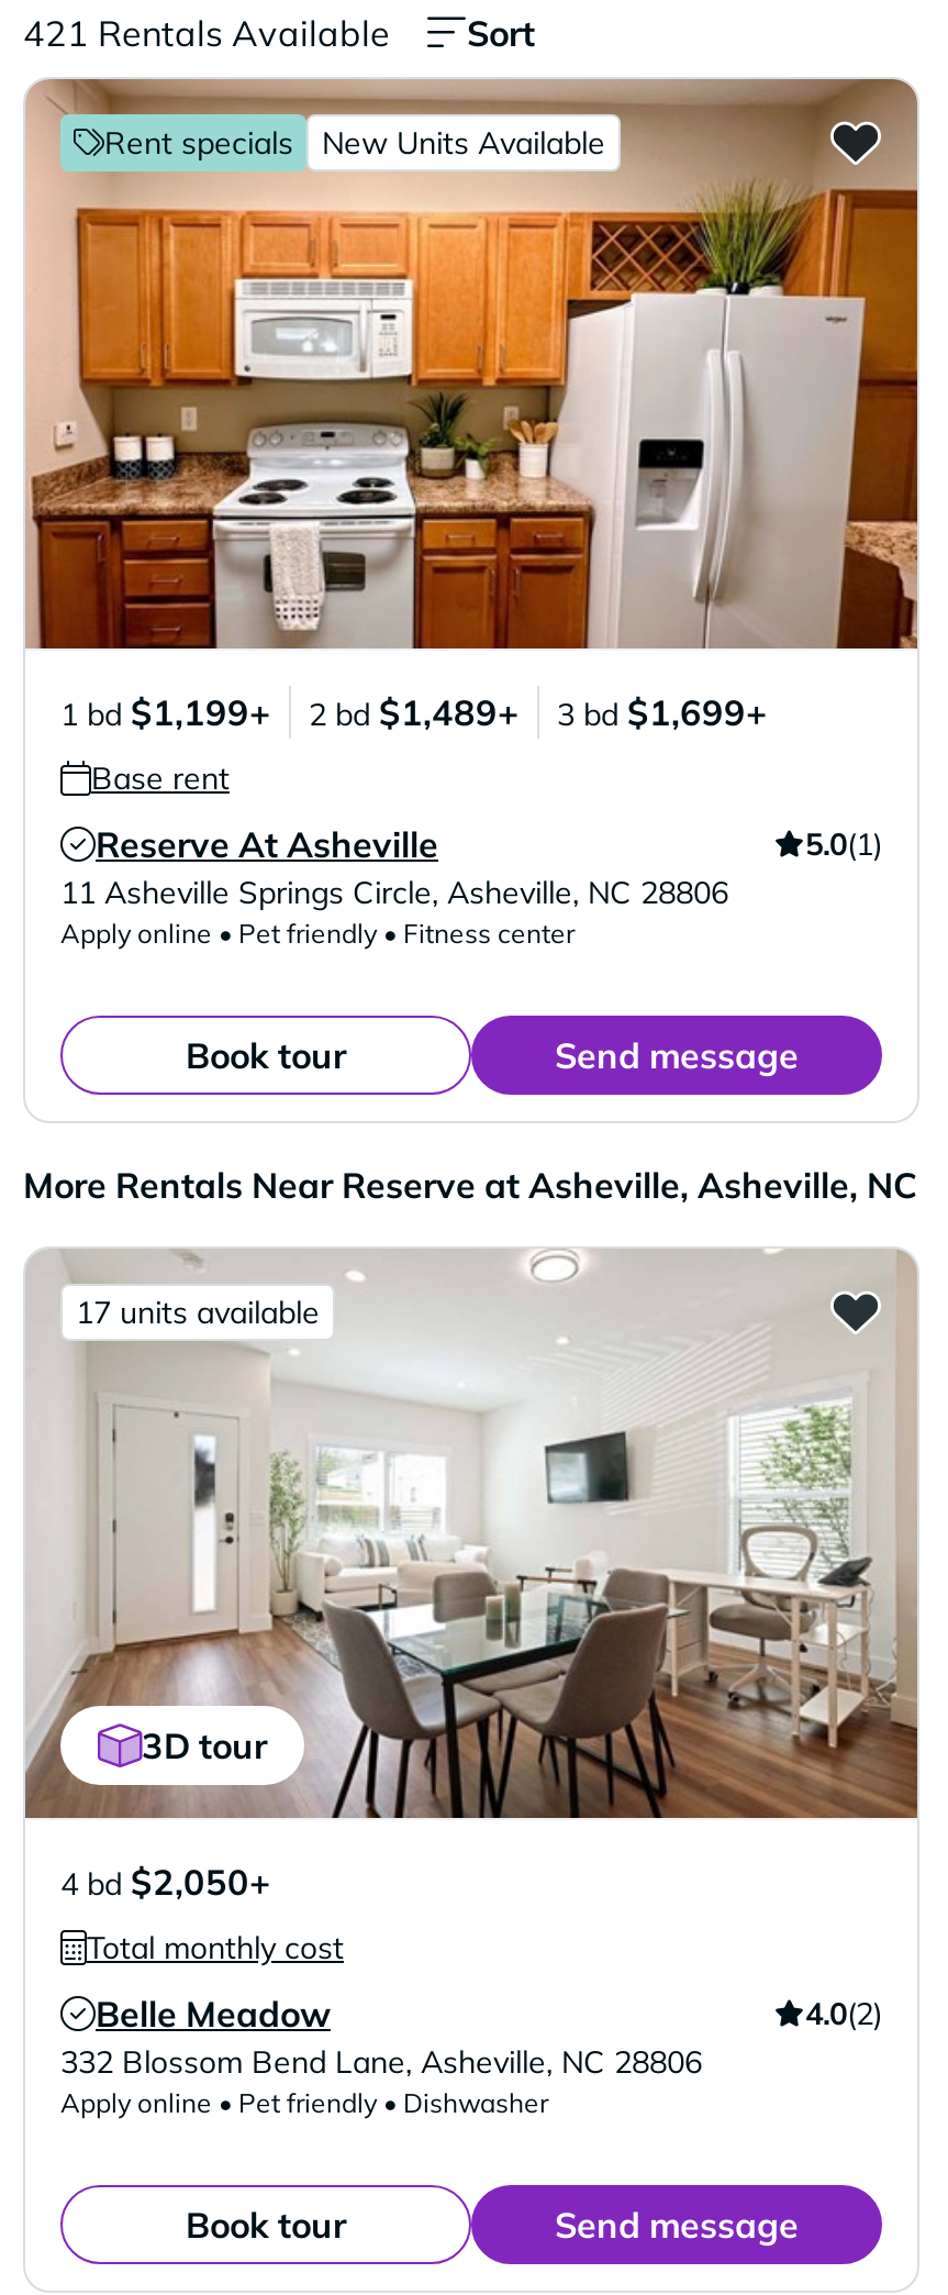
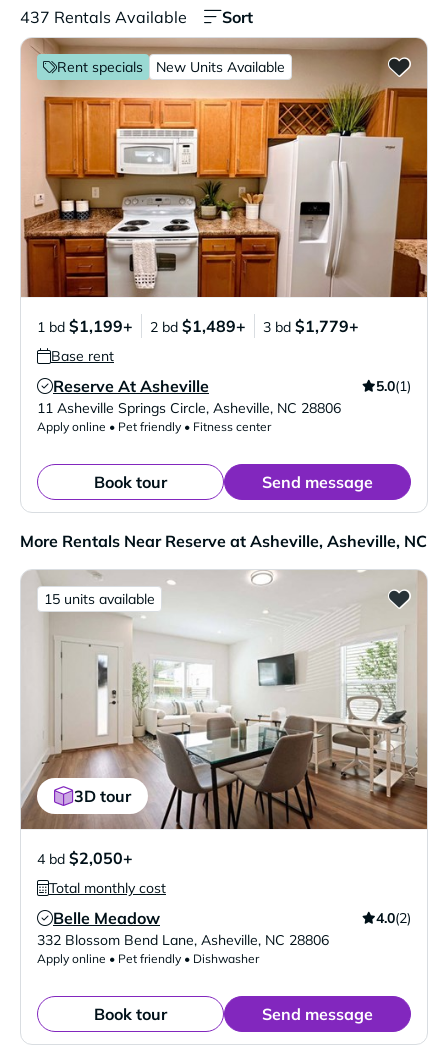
[23,11,390,55] 421 Rentals Available -> [20,7,187,27] 437 Rentals Available
[60,690,768,734] 1 bd $1,199+ 2 bd $1,489+ 3 bd $1,699+ -> [37,316,359,336] 1 bd $1,199+ 2 bd $1,489+ 3 bd $1,779+
[76,1293,320,1332] 17 units available -> [44,590,155,608] 15 units available

